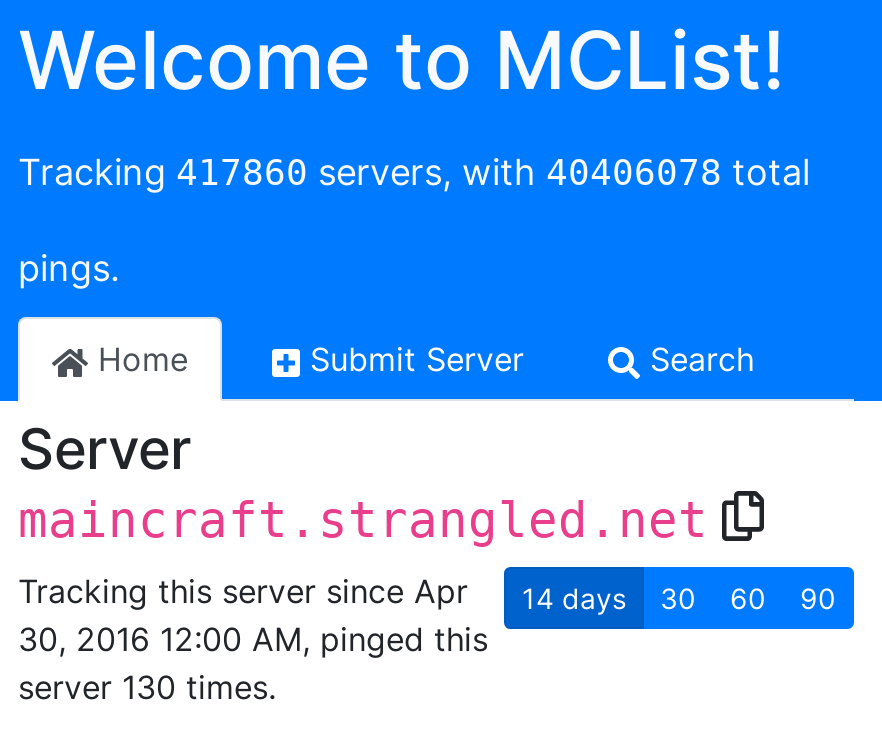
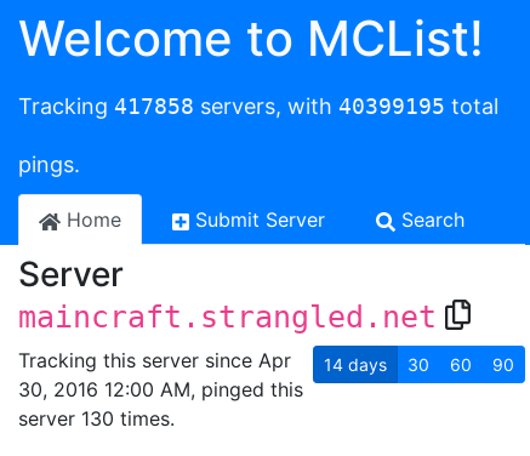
[18,151,810,193] Tracking 417860 servers, with 40406078 total -> [18,93,498,119] Tracking 417858 servers, with 40399195 total

